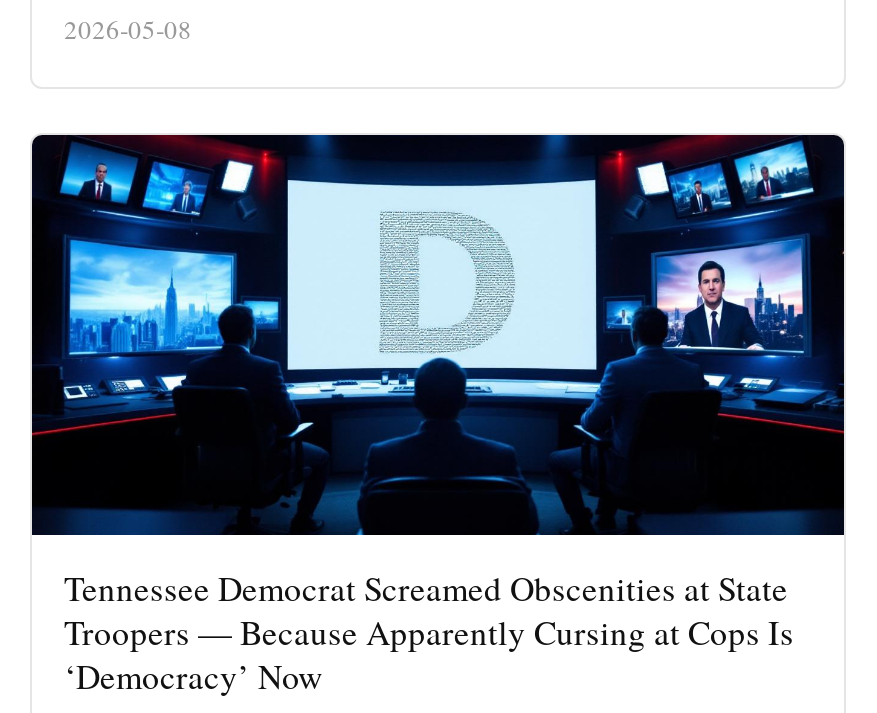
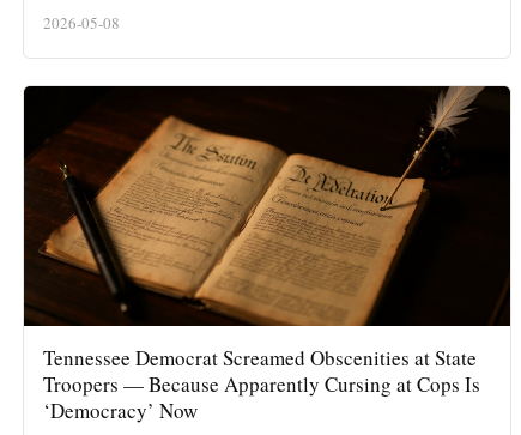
[32,133,844,537] [image] -> [24,85,510,327] [image]

